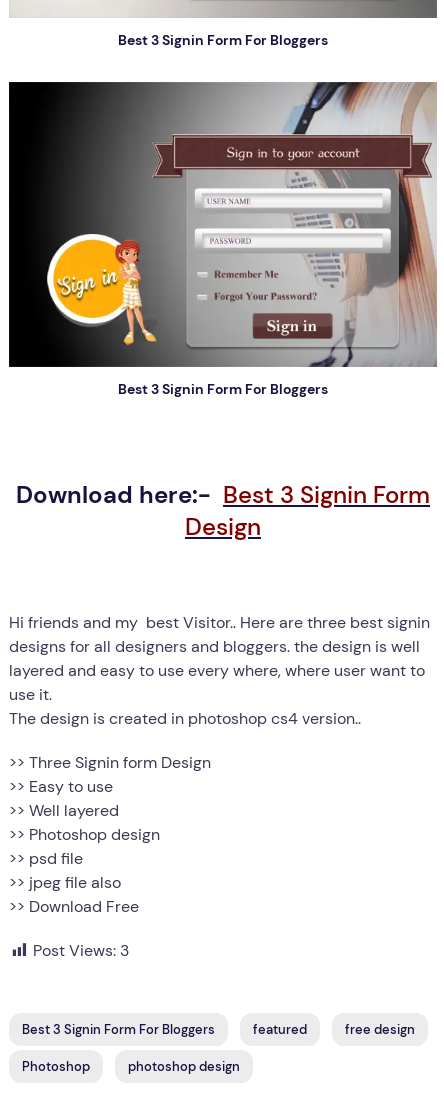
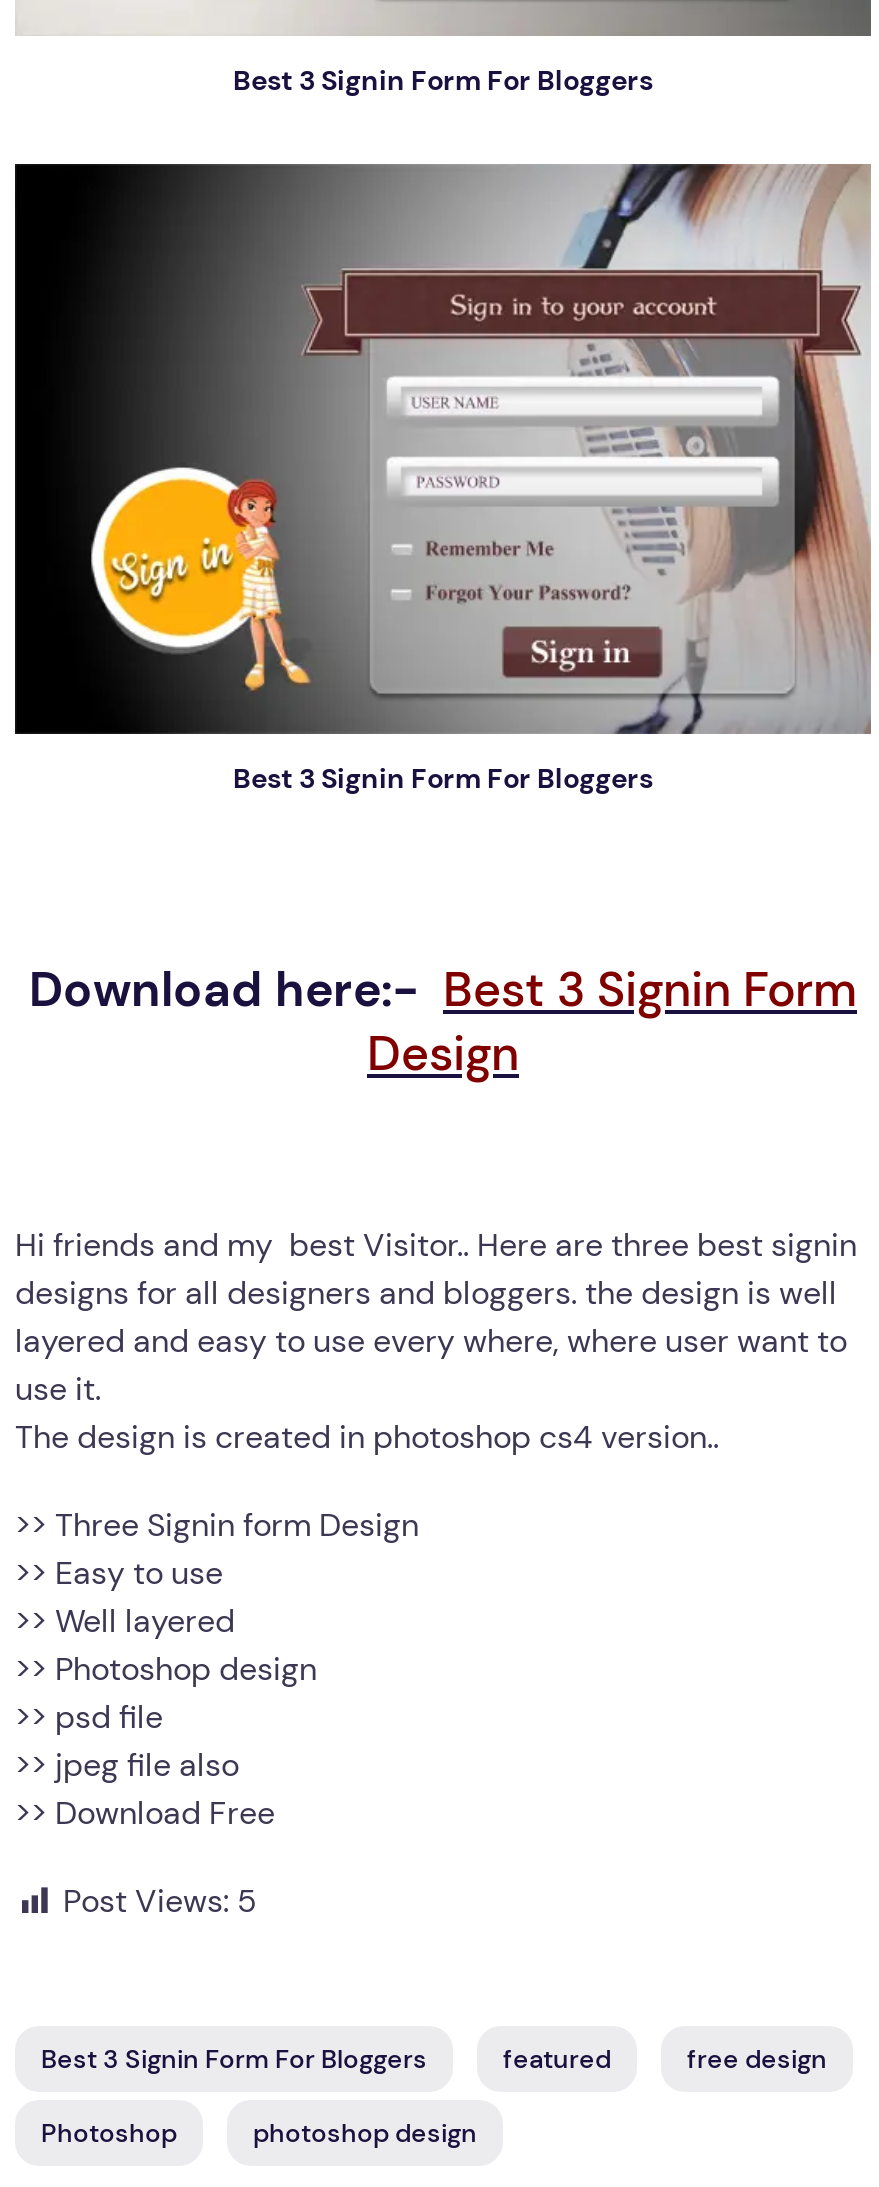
[33,940,129,961] Post Views: 3 -> [63,1880,257,1922] Post Views: 5

